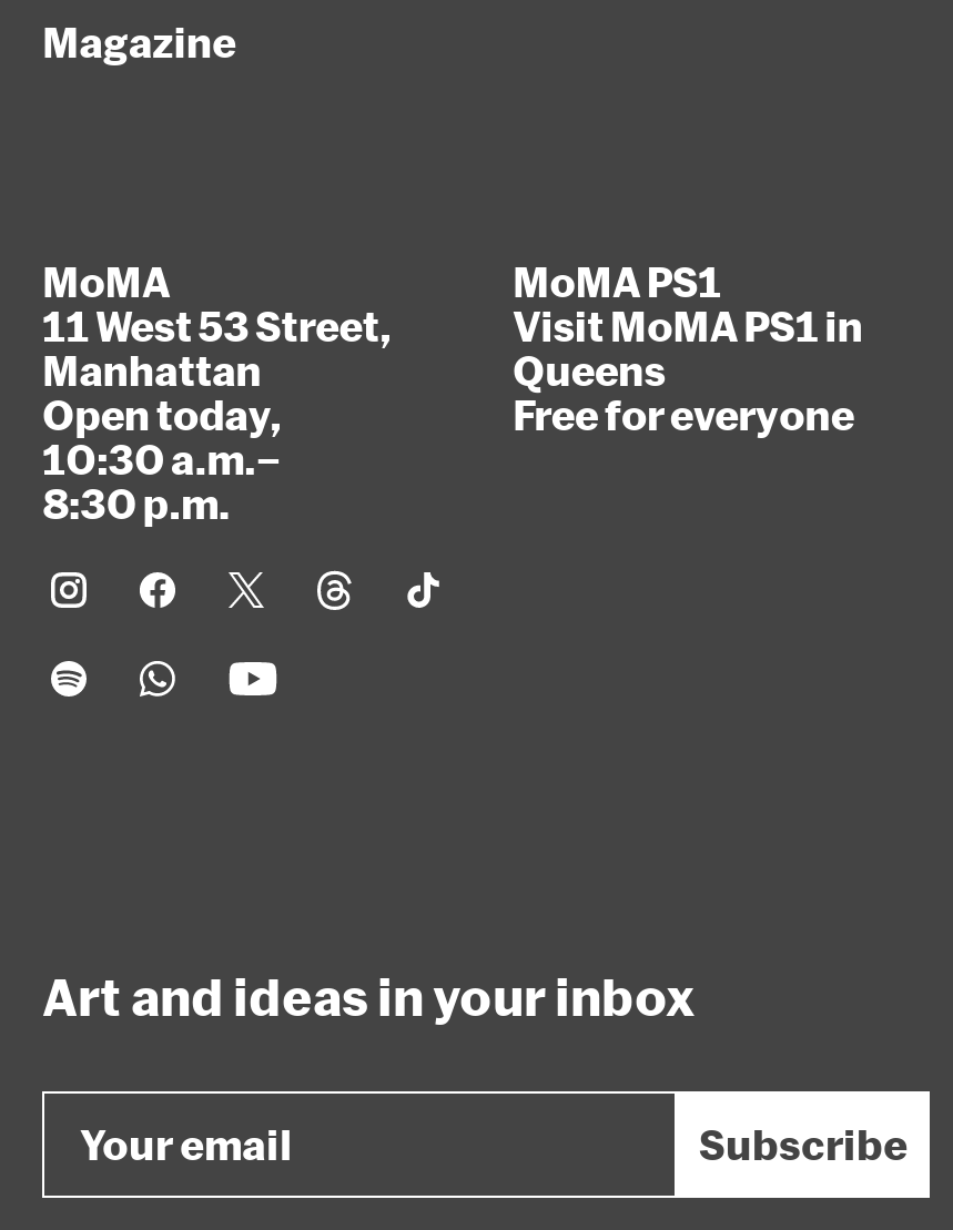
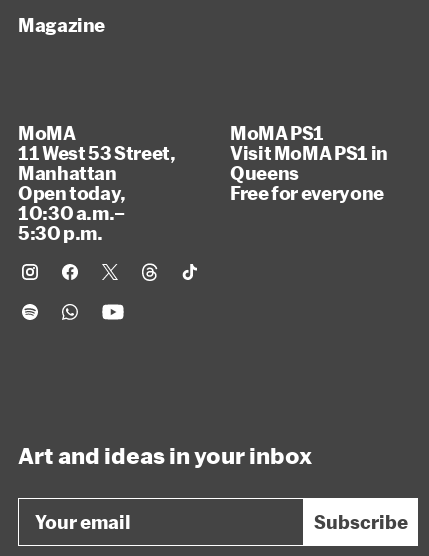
[42,479,230,527] 8:30 p.m. -> [18,222,103,244] 5:30 p.m.

